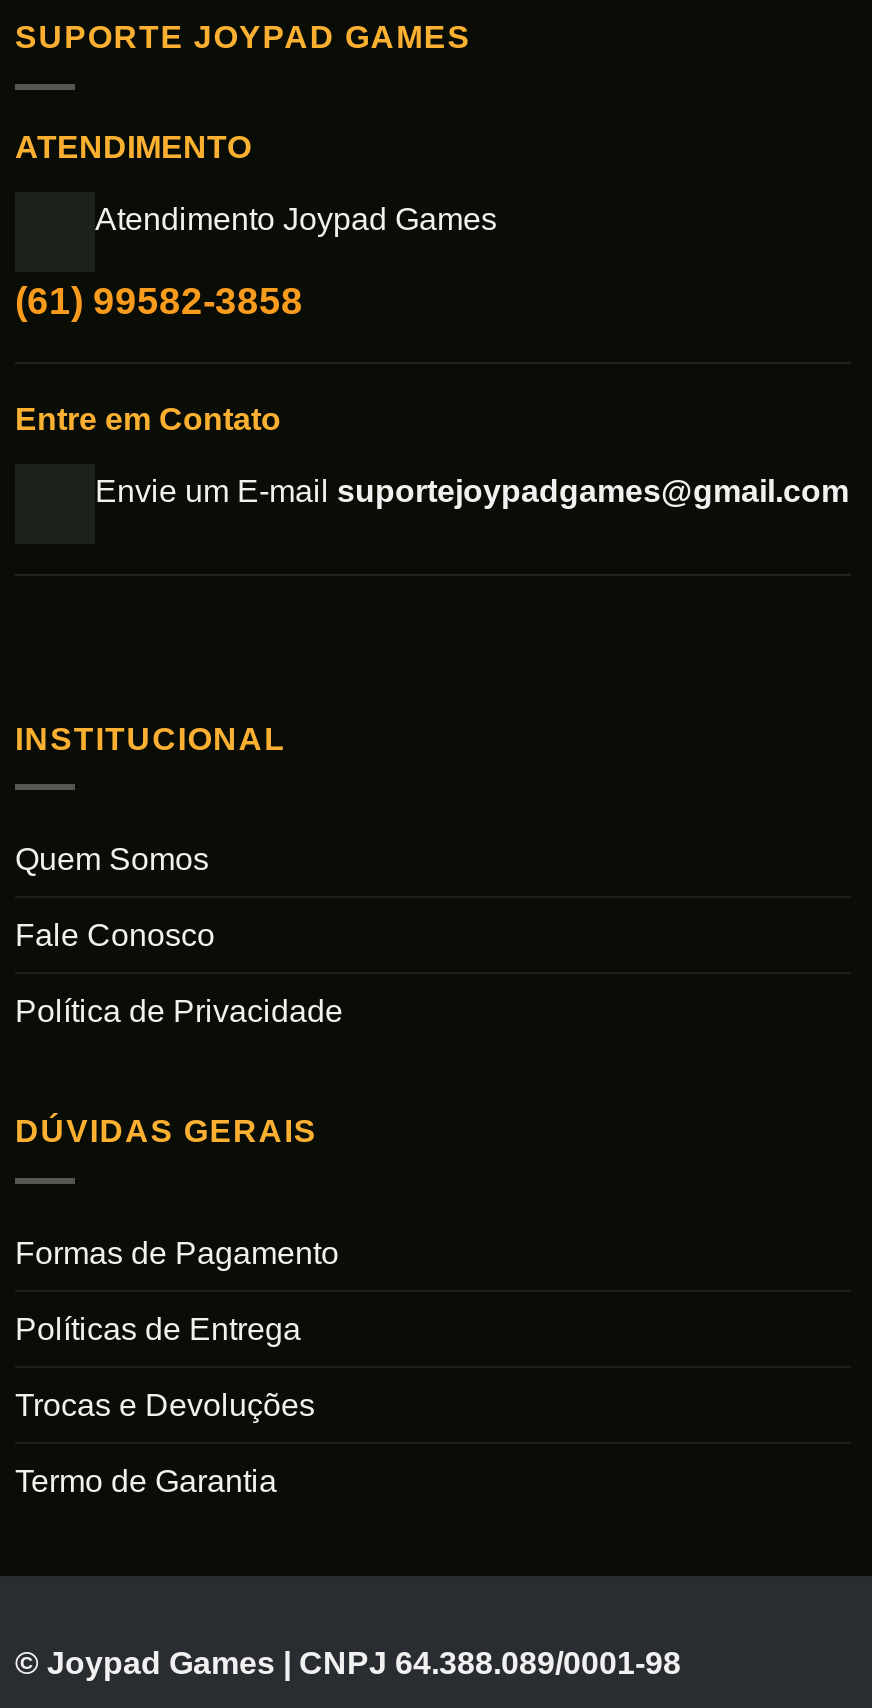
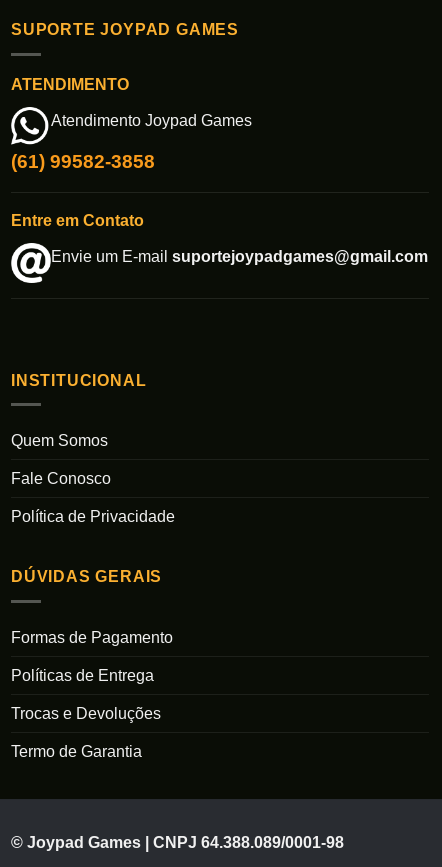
none -> [10,106,49,145] [image]
none -> [10,242,51,284] [image]

